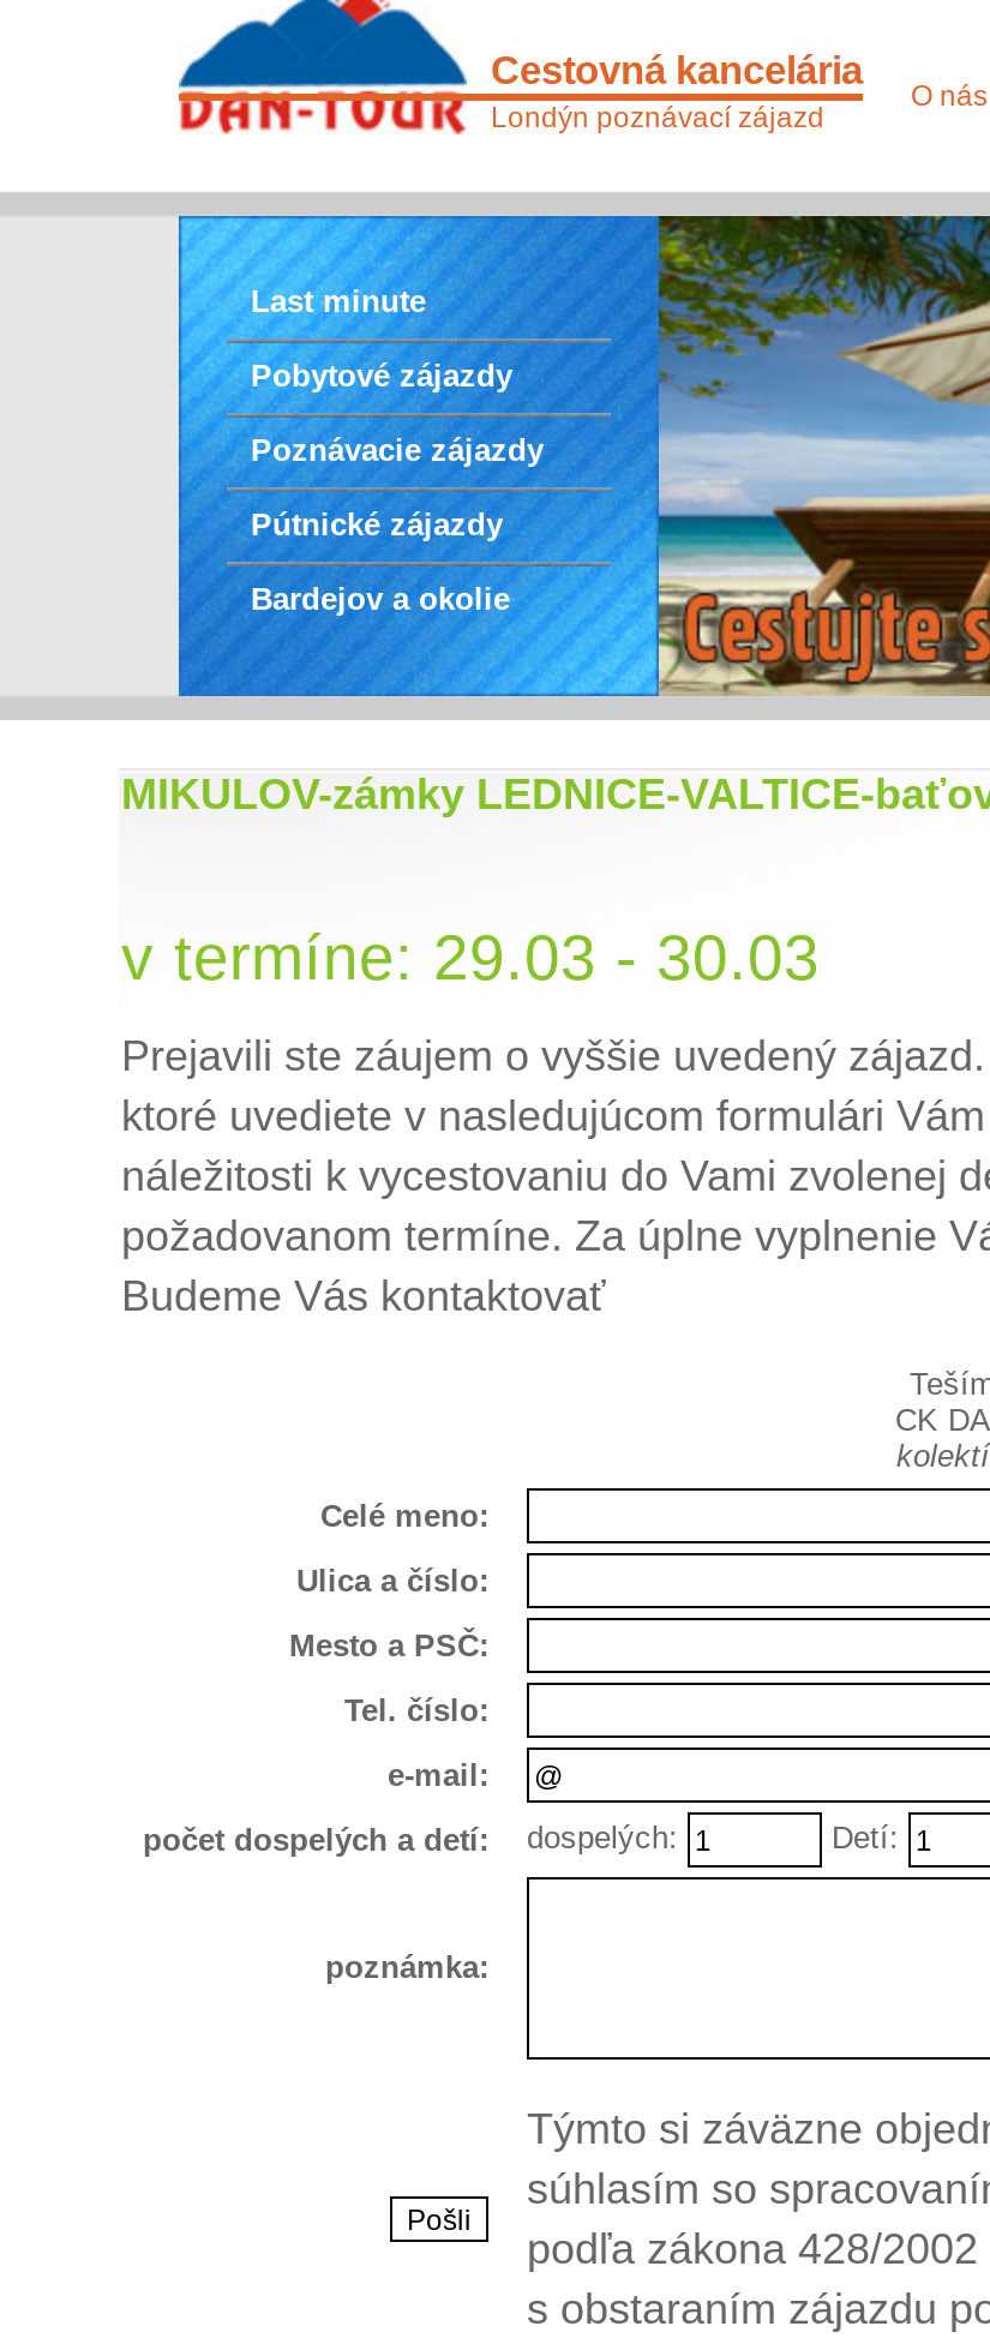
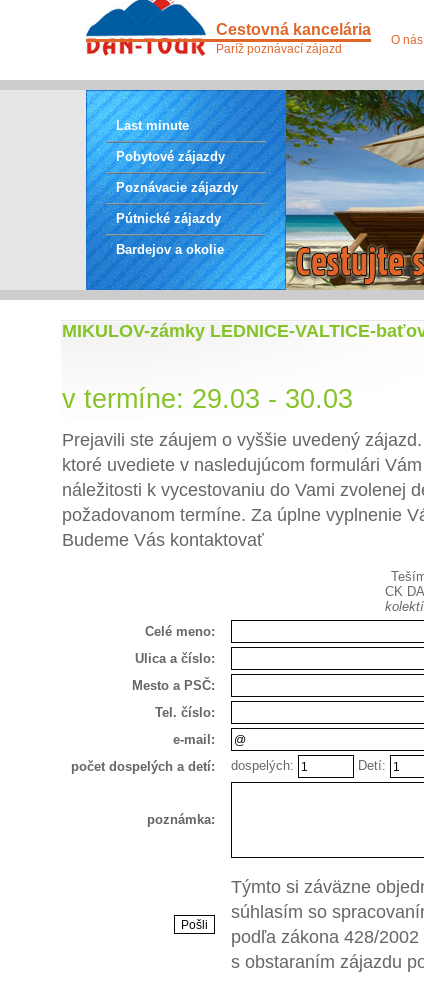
[491,101,824,134] Londýn poznávací zájazd -> [216,42,342,56] Paríž poznávací zájazd

